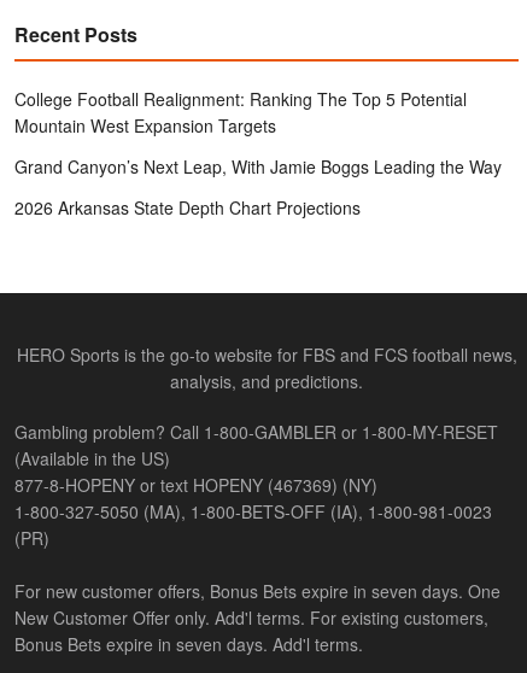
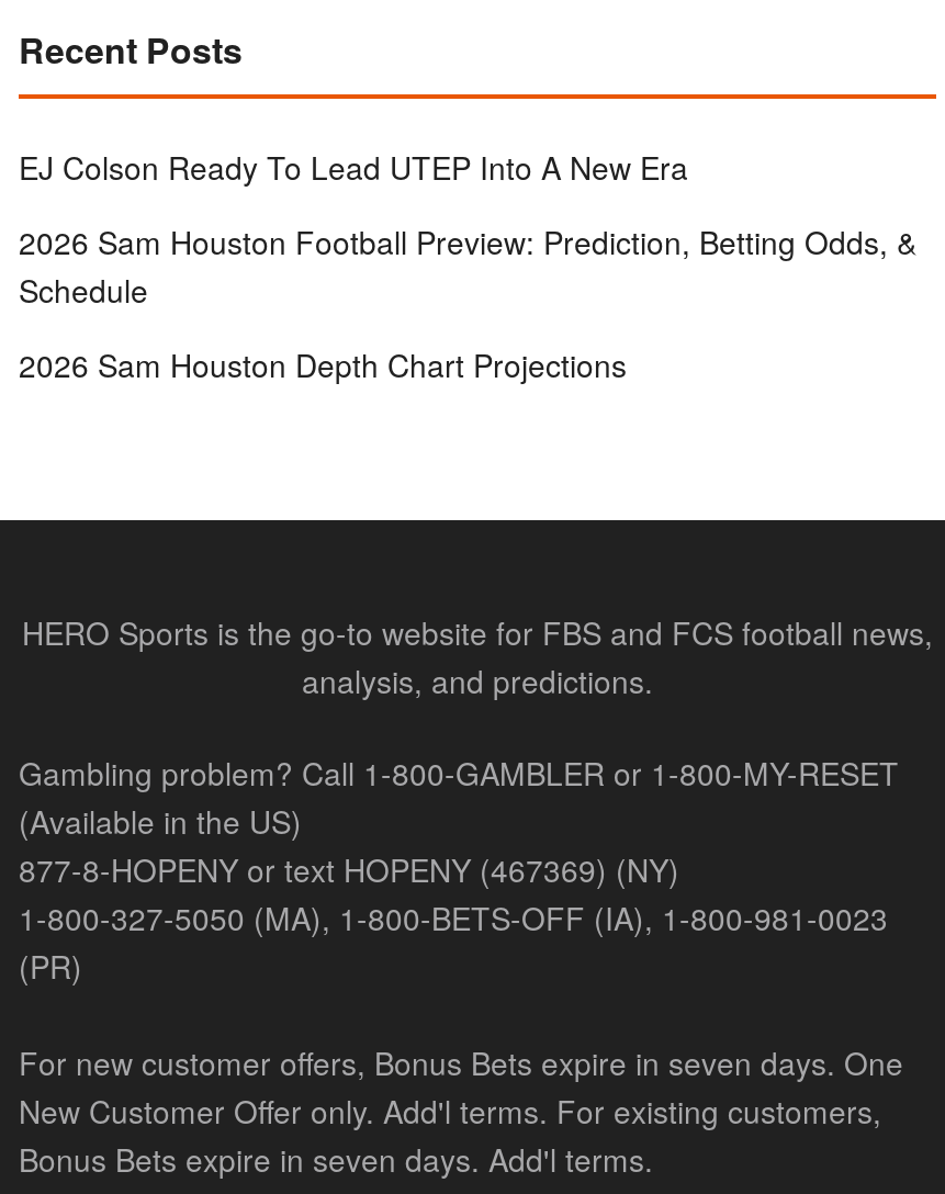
[14,87,467,138] College Football Realignment: Ranking The Top 5 Potential | Mountain West Expansion Targets -> [19,146,688,190] EJ Colson Ready To Lead UTEP Into A New Era
[14,155,502,179] Grand Canyon’s Next Leap, With Jamie Boggs Leading the Way -> [19,220,916,313] 2026 Sam Houston Football Preview: Prediction, Betting Odds, & | Schedule
[14,196,361,220] 2026 Arkansas State Depth Chart Projections -> [19,343,627,387] 2026 Sam Houston Depth Chart Projections

